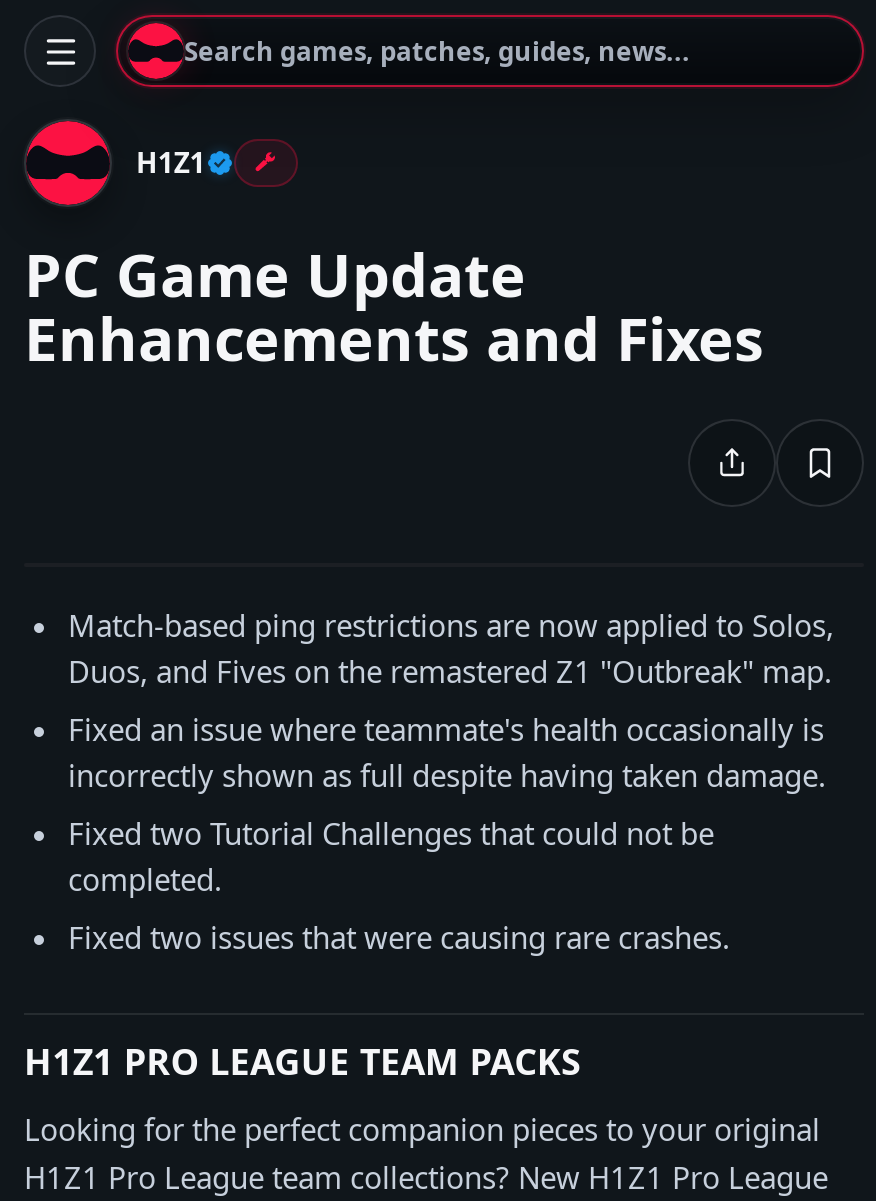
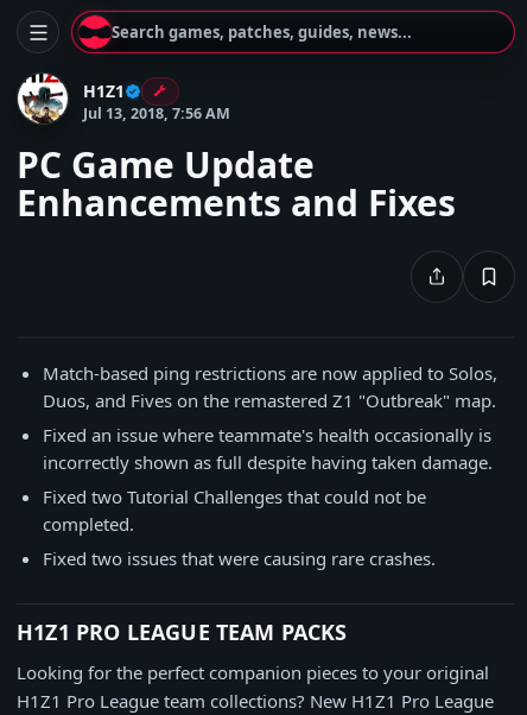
[26,119,108,205] [image] -> [17,72,69,124] [image]
none -> [83,103,230,123] Jul 13, 2018, 7:56 AM

